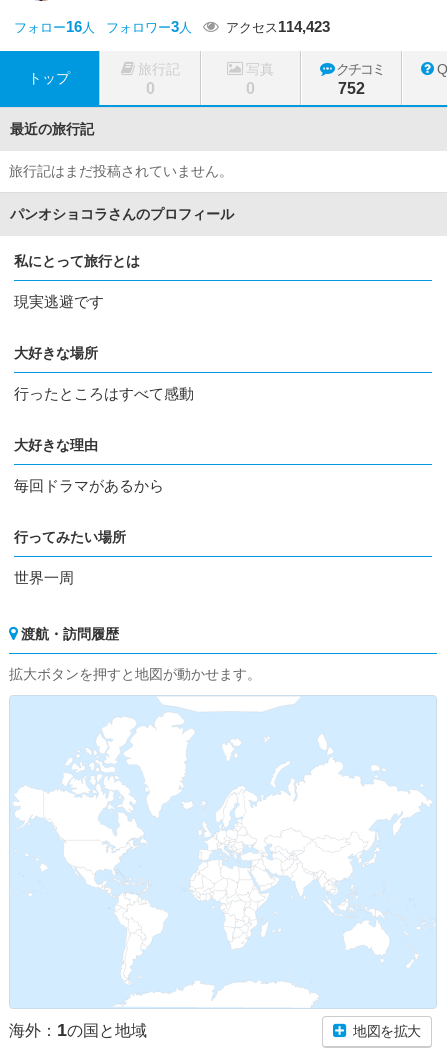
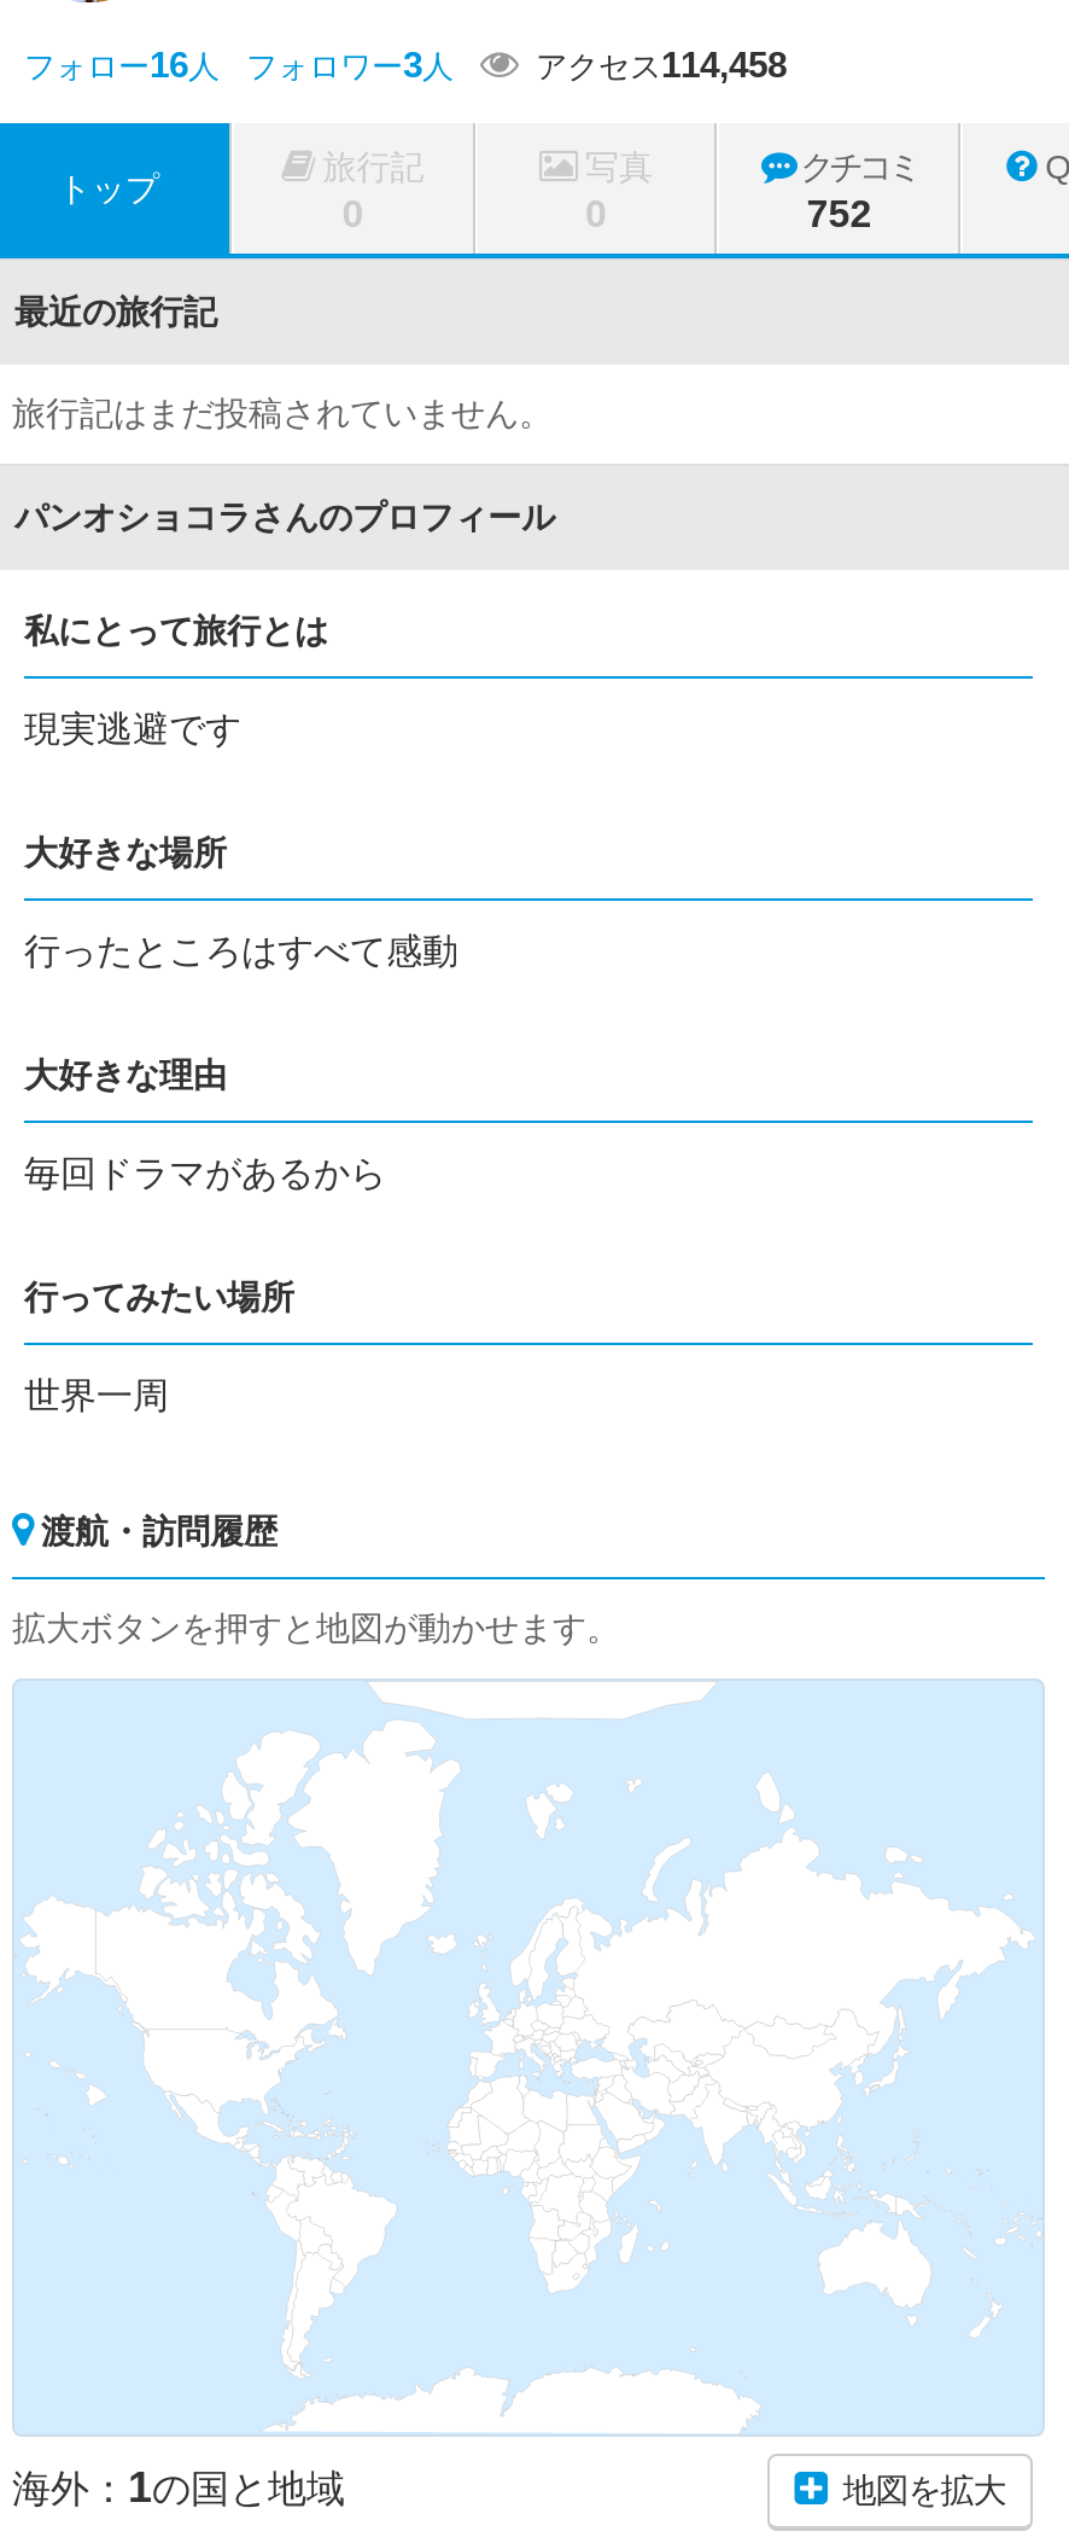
[14,18,330,35] フォロー16人 フォロワー3人 アクセス114,423 -> [24,43,787,85] フォロー16人 フォロワー3人 アクセス114,458

